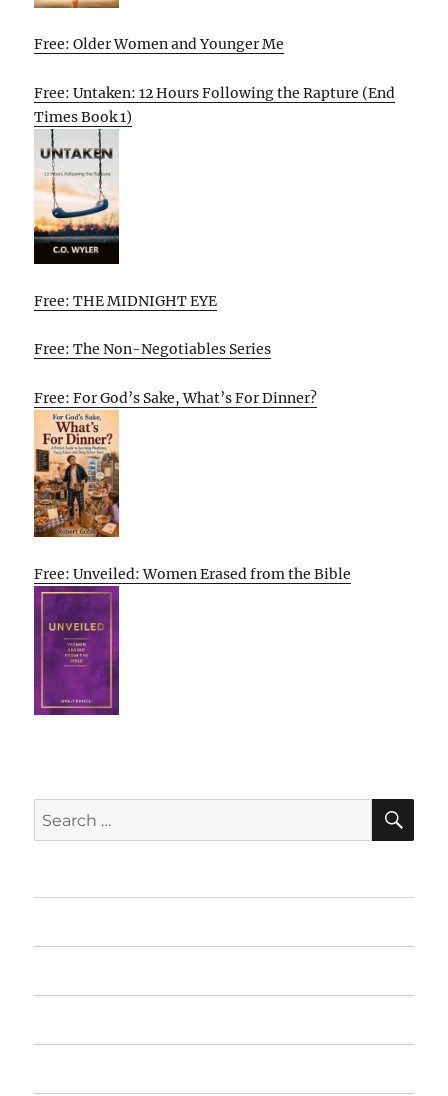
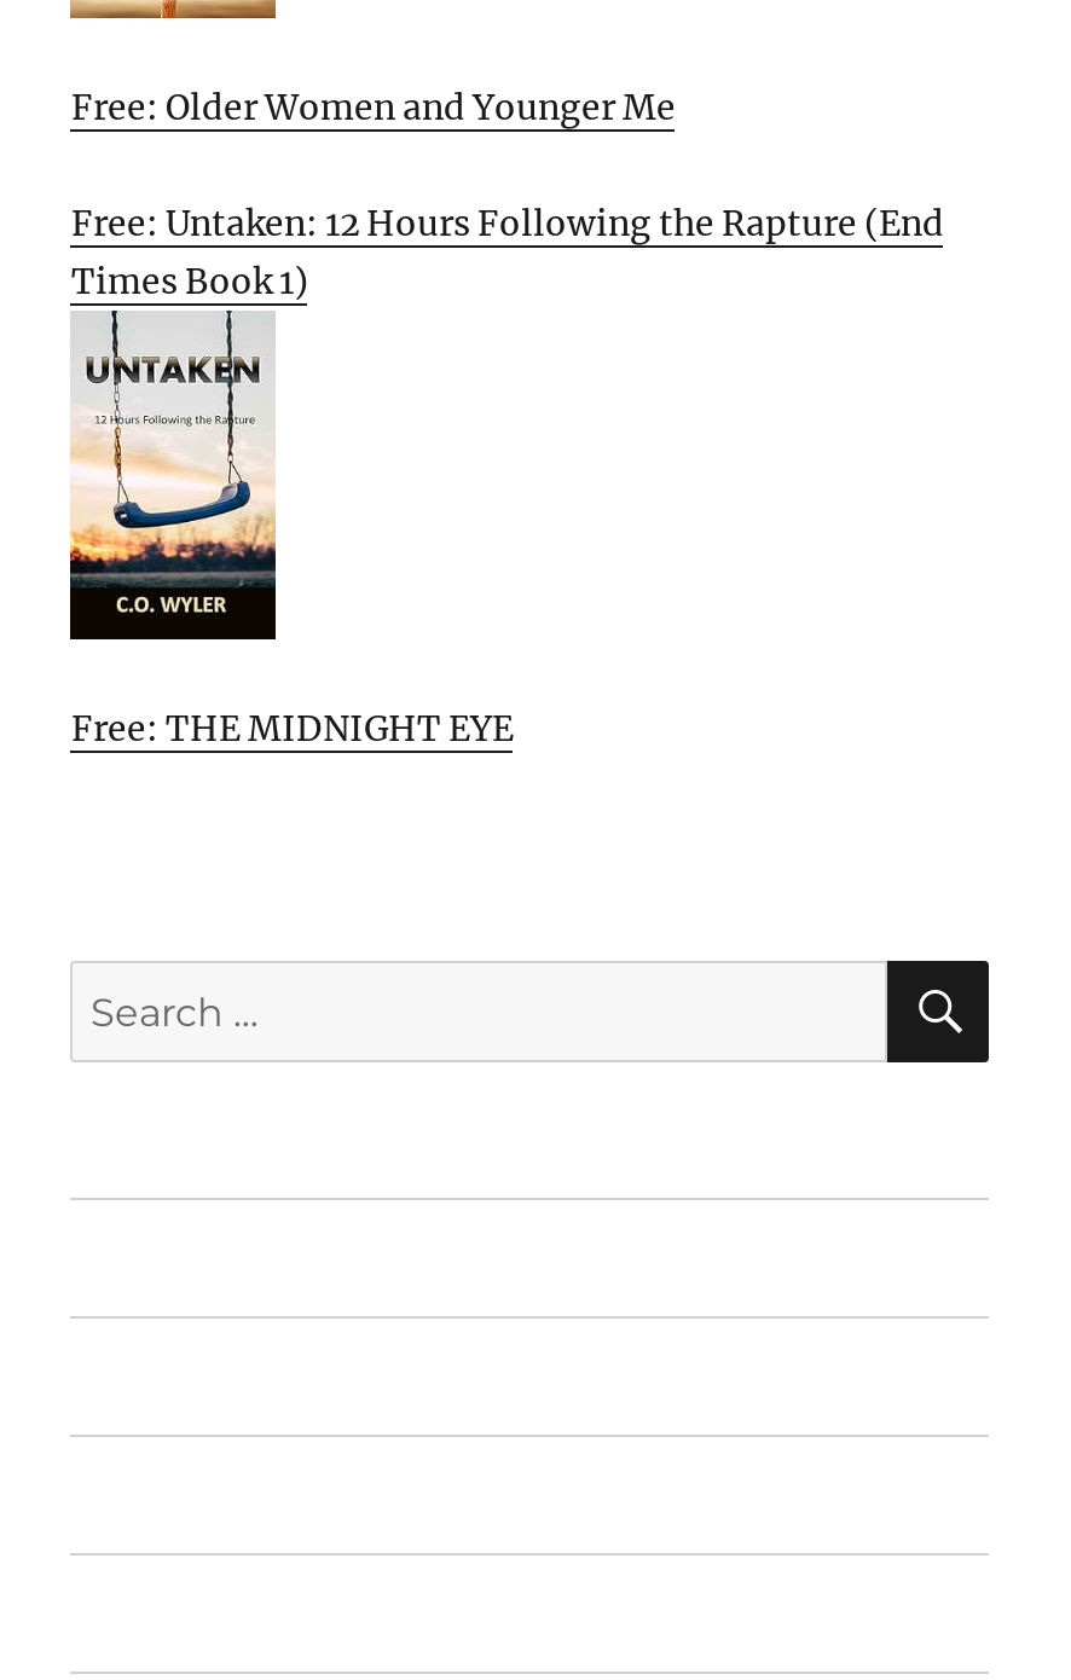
[34,340,317,407] Free: The Non-Negotiables Series | Free: For God’s Sake, What’s For Dinner? -> none
[33,415,351,583] [image] | Free: Unveiled: Women Erased from the Bible -> none
[33,591,120,716] [image] -> none

